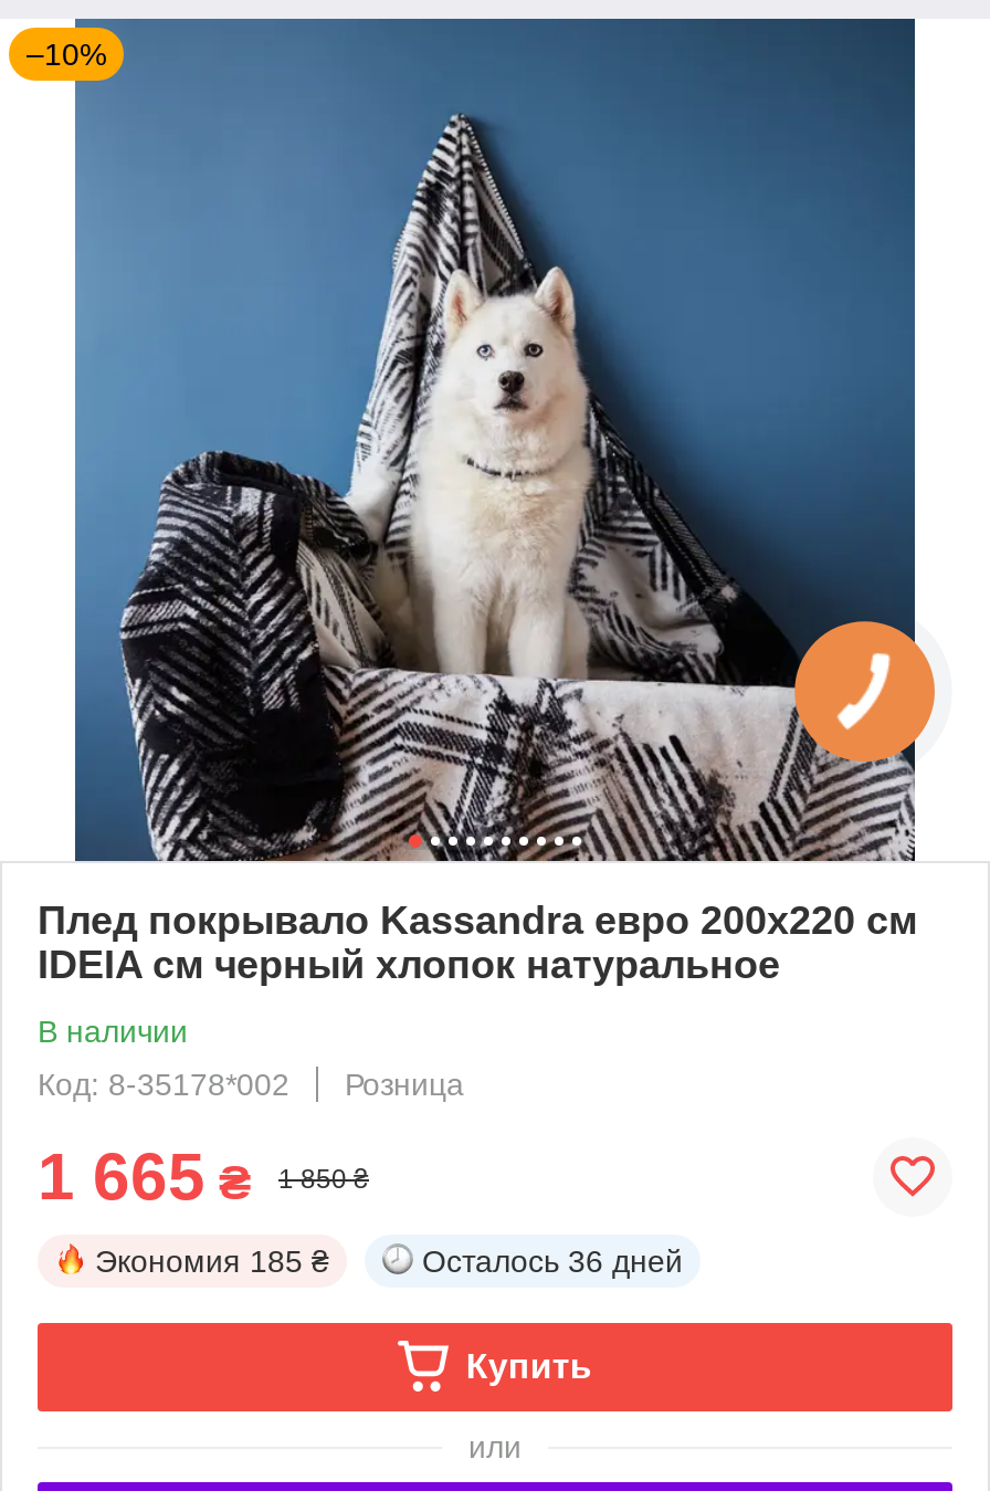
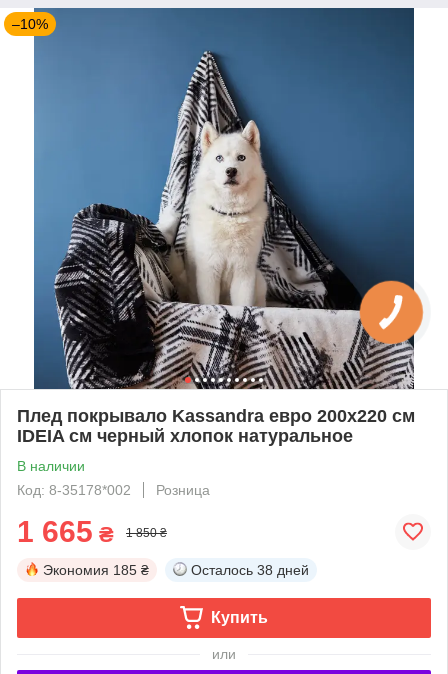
[422,1243,683,1278] Осталось 36 дней -> [191,562,309,578] Осталось 38 дней

